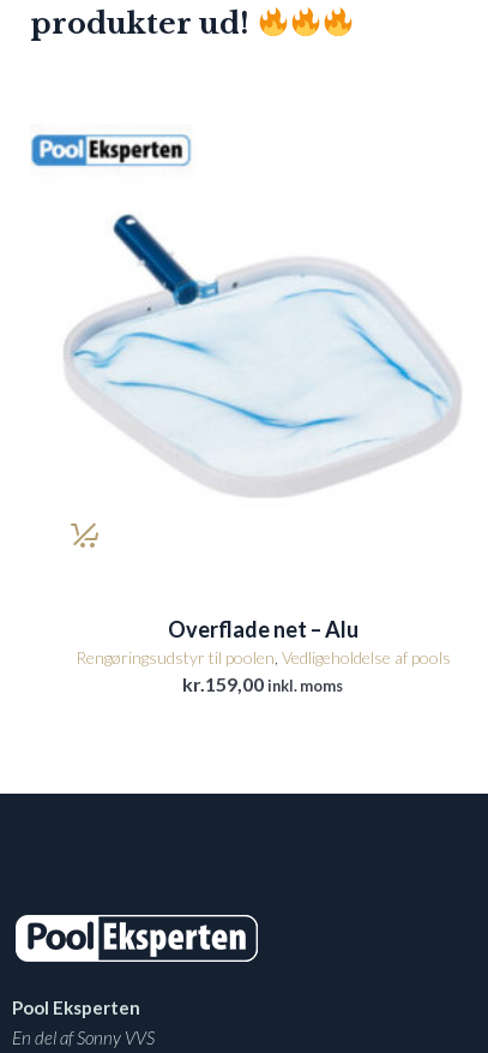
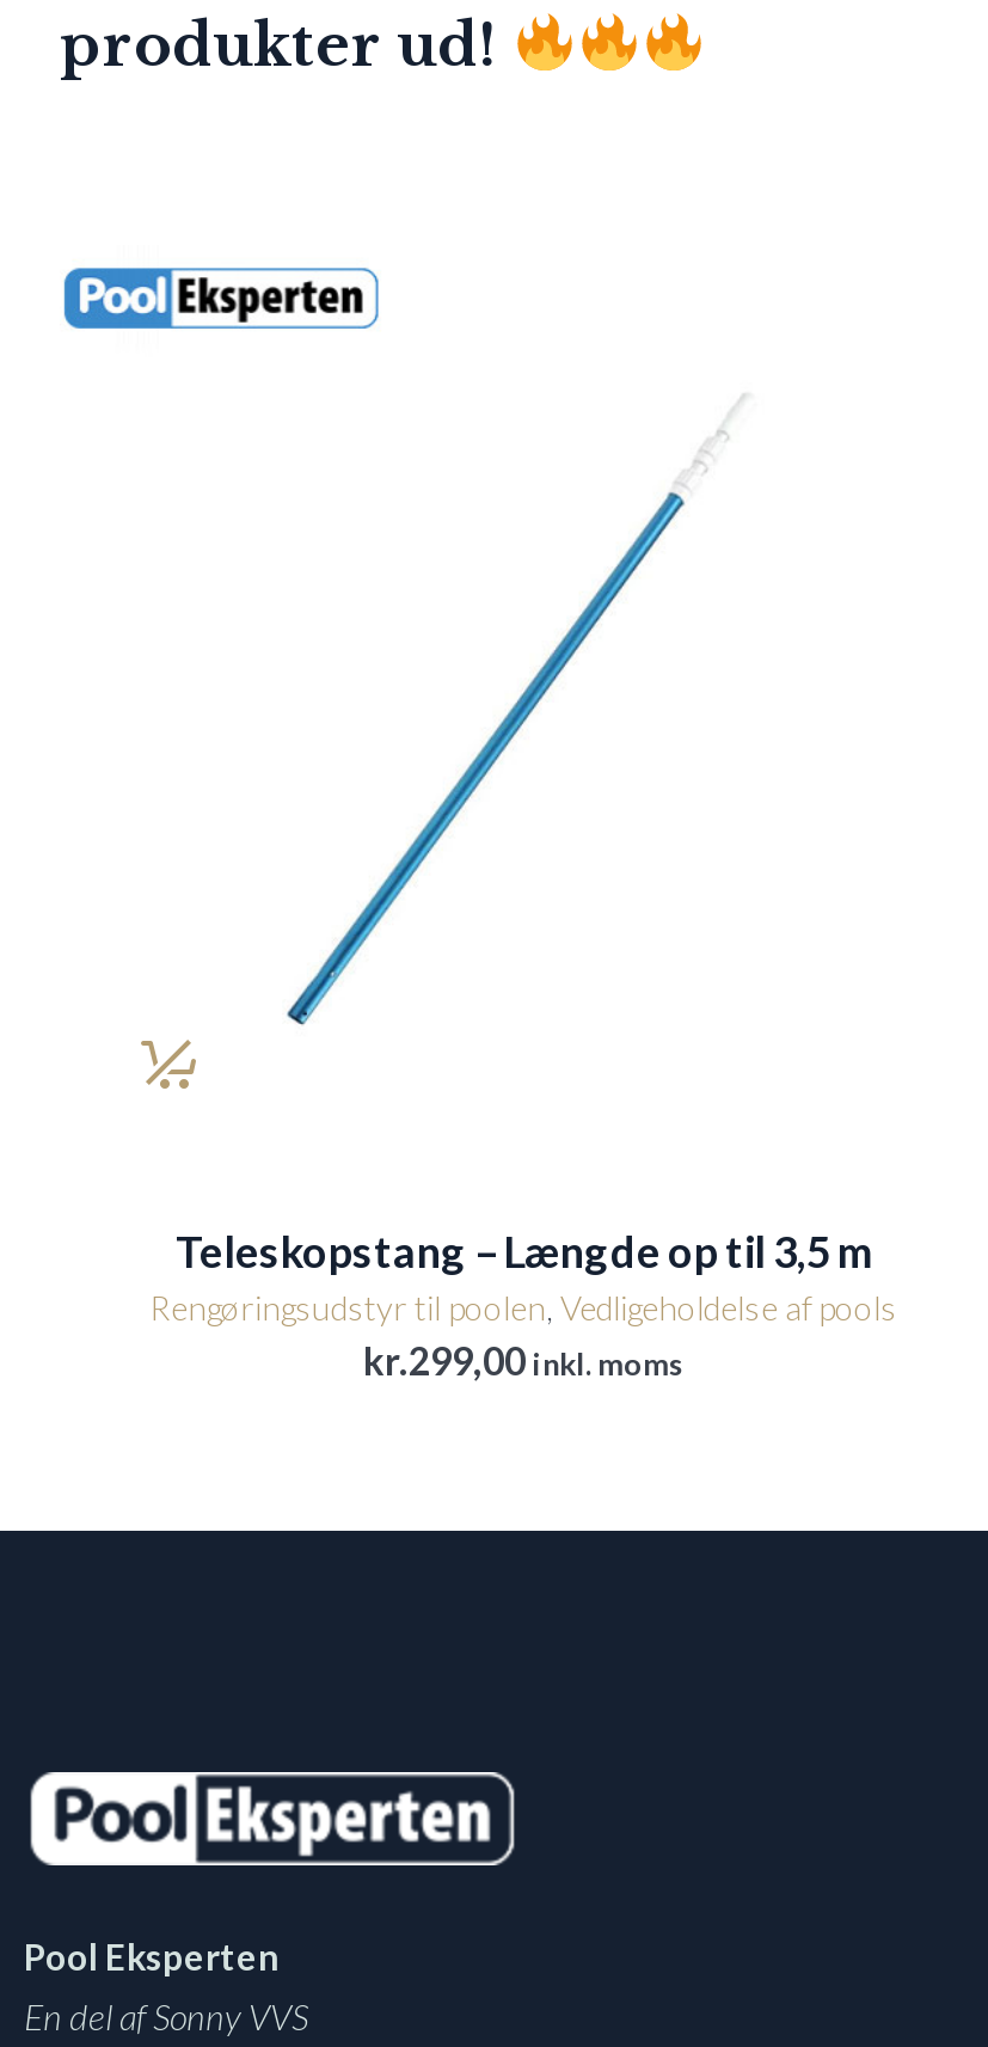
[64,214,460,515] [image] -> none
[167,616,358,642] Overflade net – Alu -> [176,1225,871,1278] Teleskopstang – Længde op til 3,5 m
[182,673,343,695] kr.159,00 inkl. moms -> [363,1337,683,1383] kr.299,00 inkl. moms

